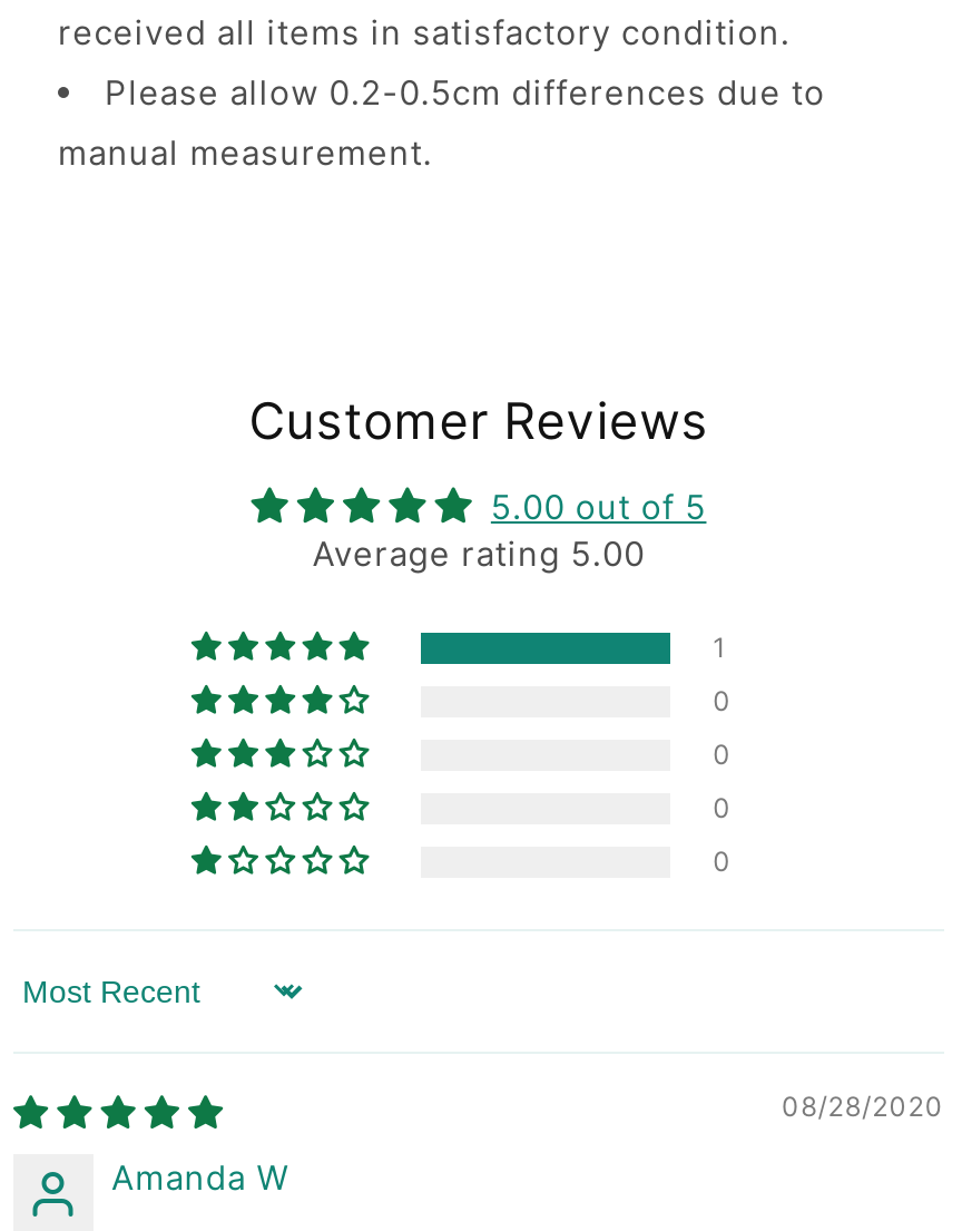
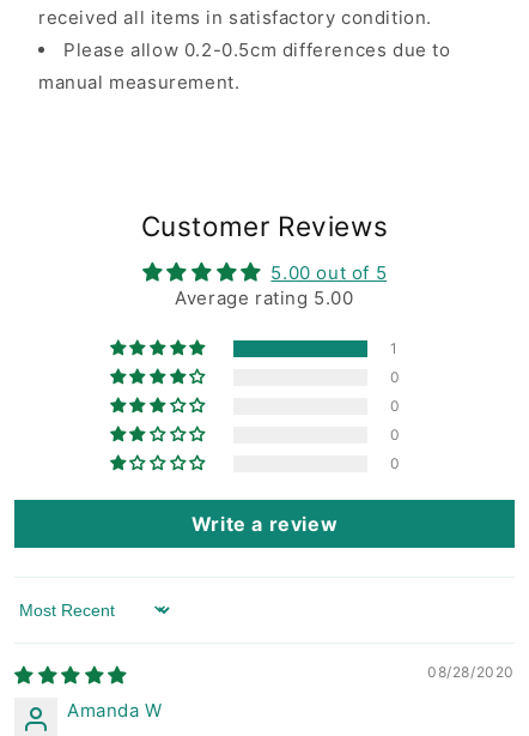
none -> [191,511,338,535] Write a review

